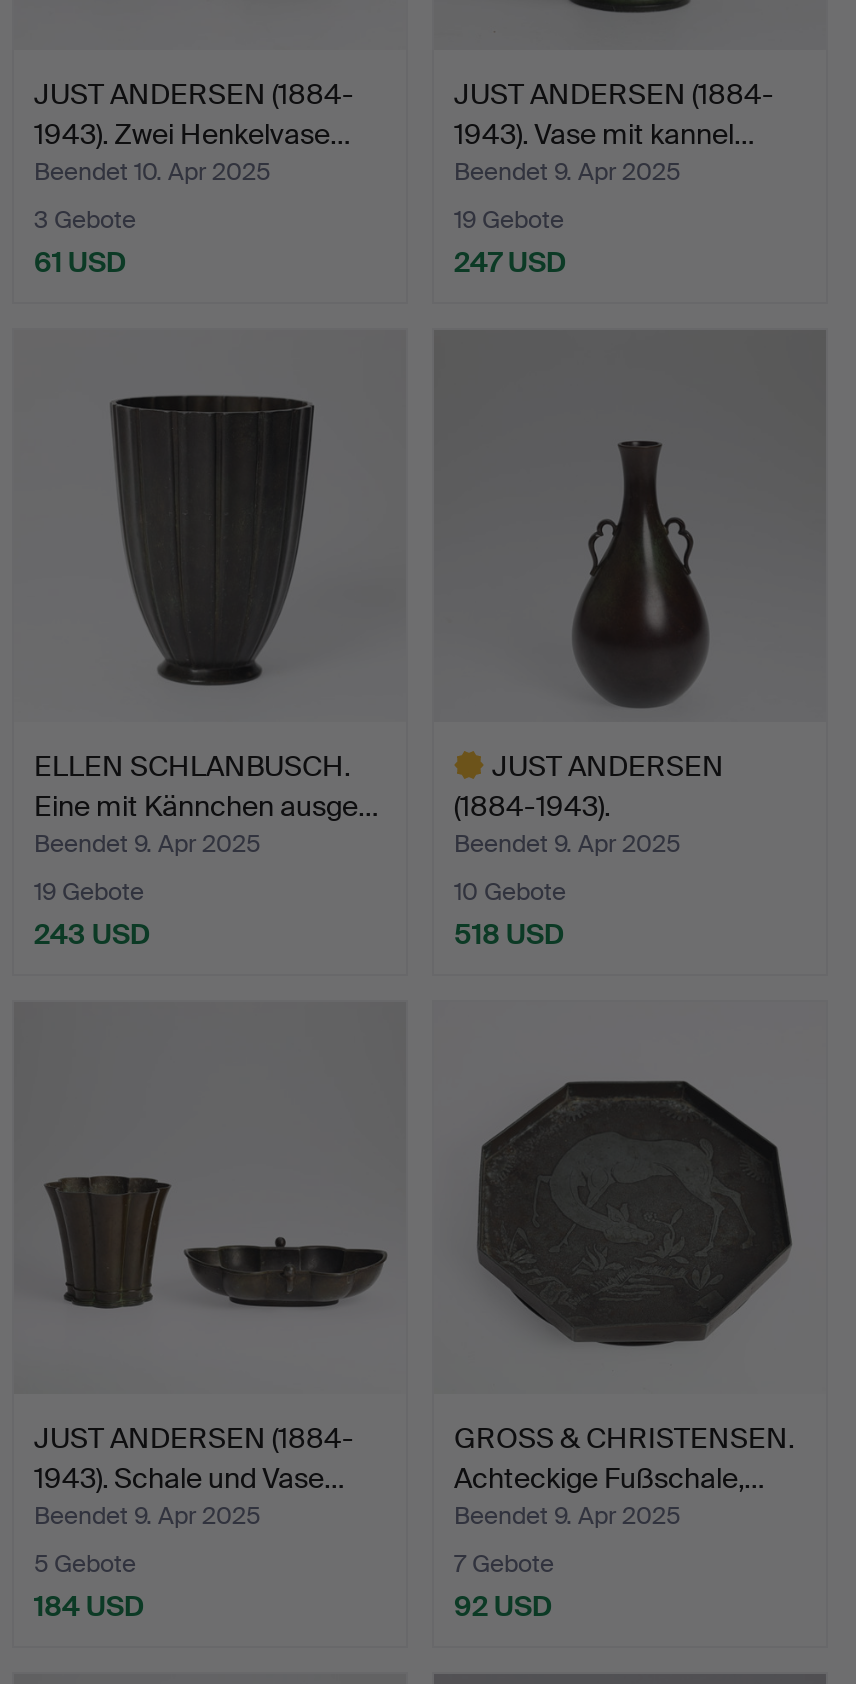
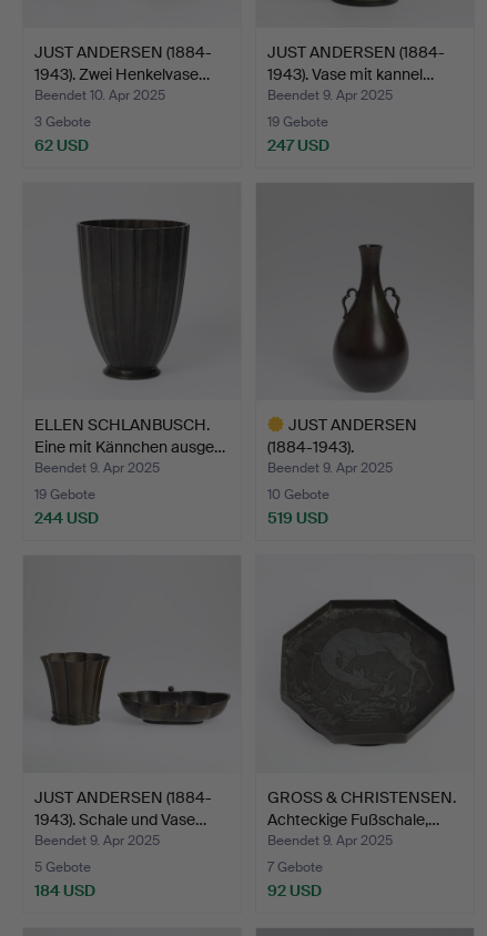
[34,244,126,280] 61 USD -> [34,135,89,155] 62 USD
[34,916,150,952] 243 USD -> [34,508,99,528] 244 USD
[454,916,564,952] 518 USD -> [267,508,328,528] 519 USD

